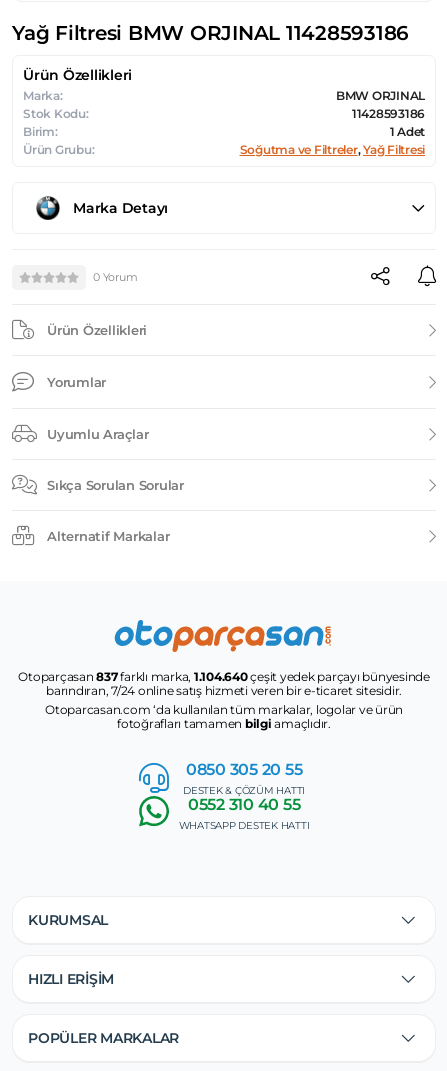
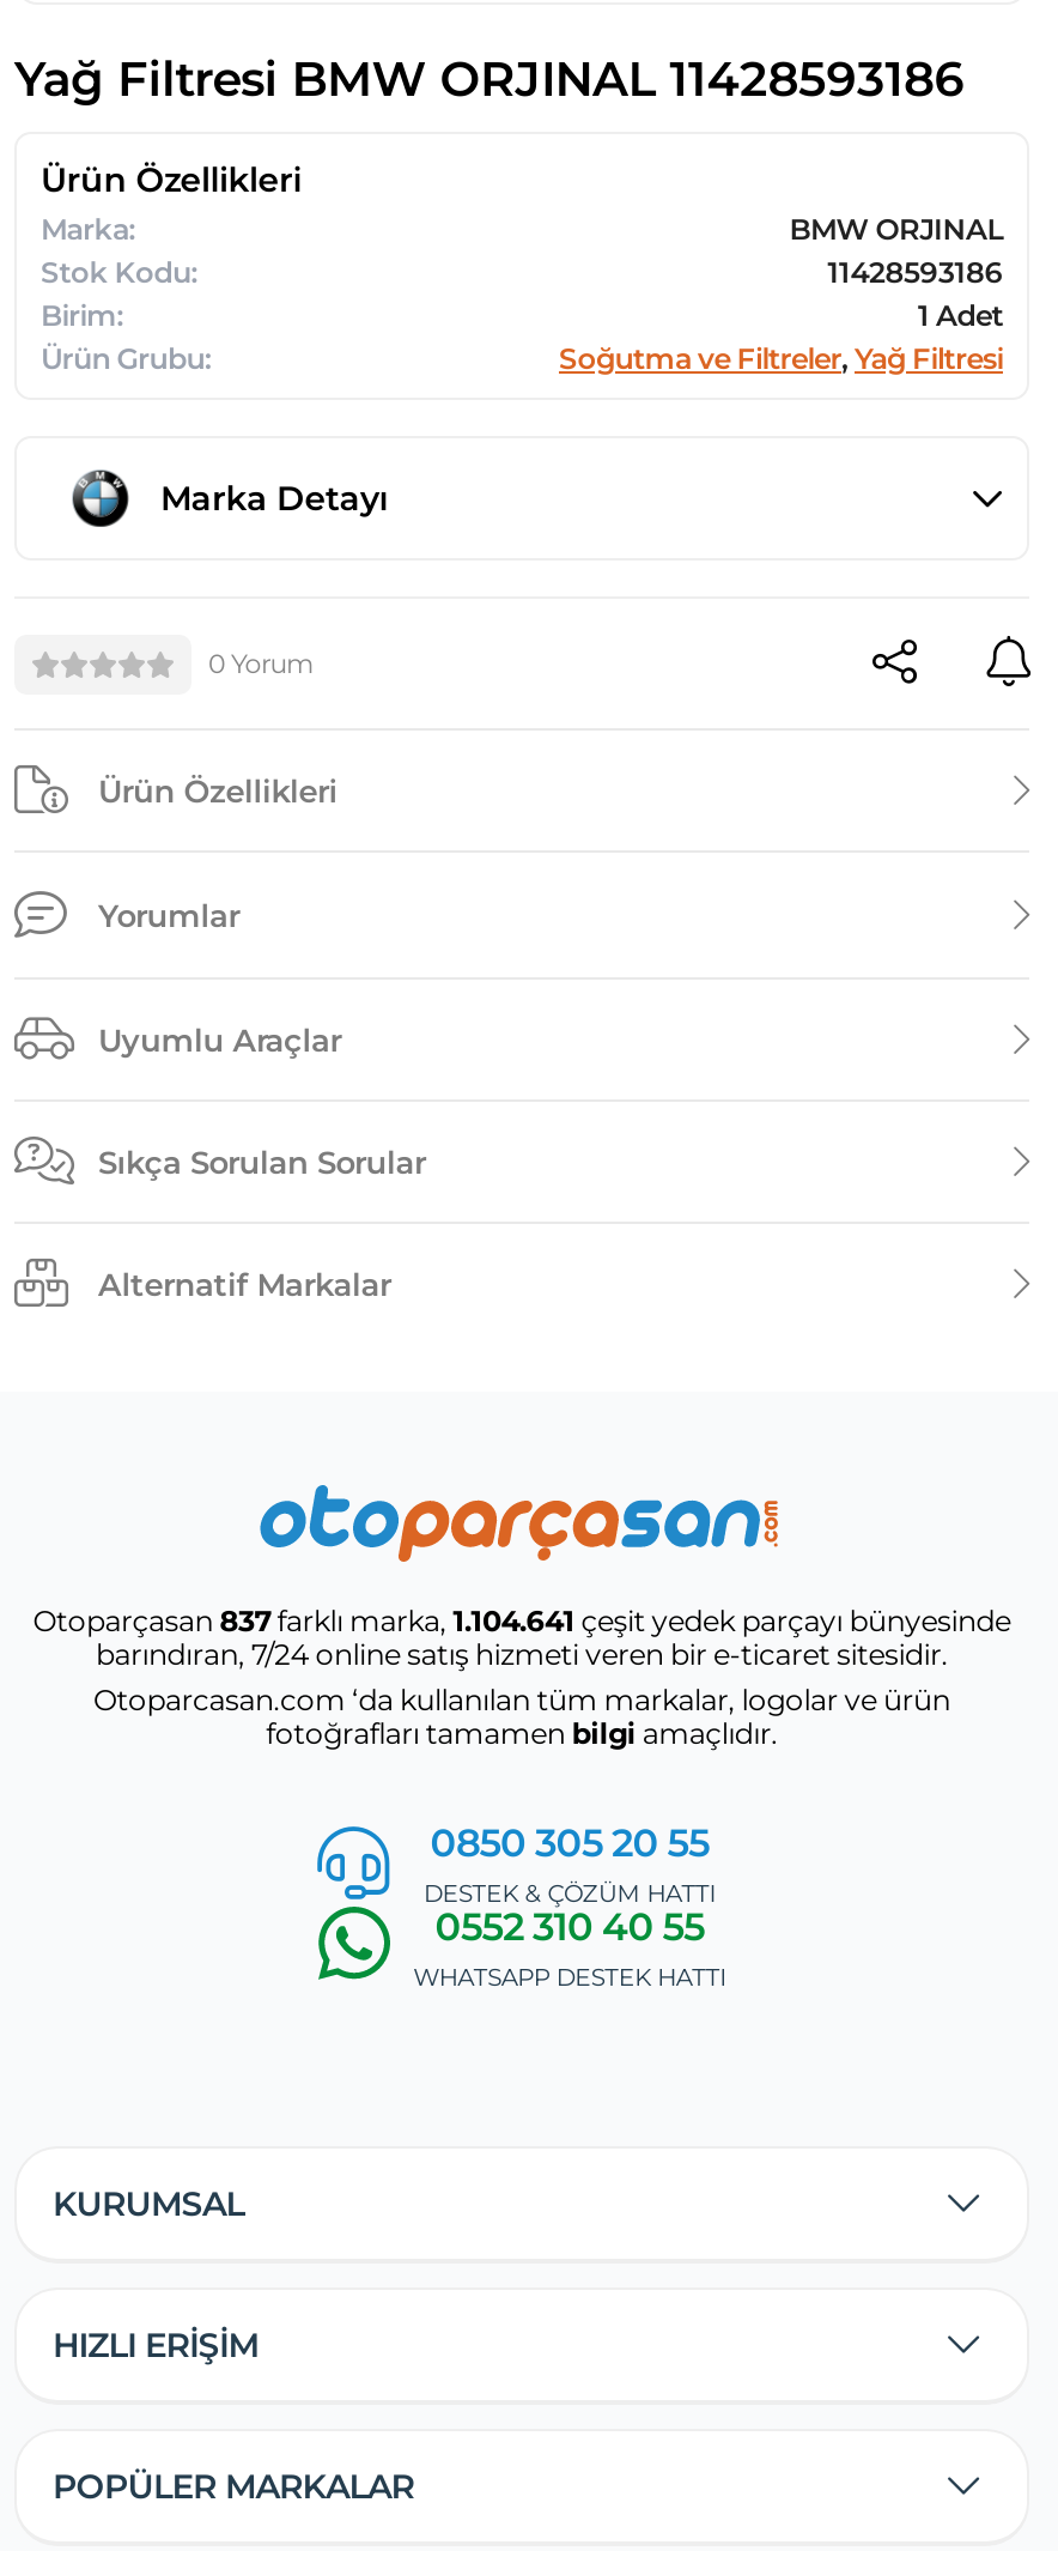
[18,669,430,684] Otoparçasan 837farklı marka, 1.104.640 çeşit yedek parçayı bünyesinde -> [33,1602,1011,1638] Otoparçasan 837farklı marka, 1.104.641 çeşit yedek parçayı bünyesinde

